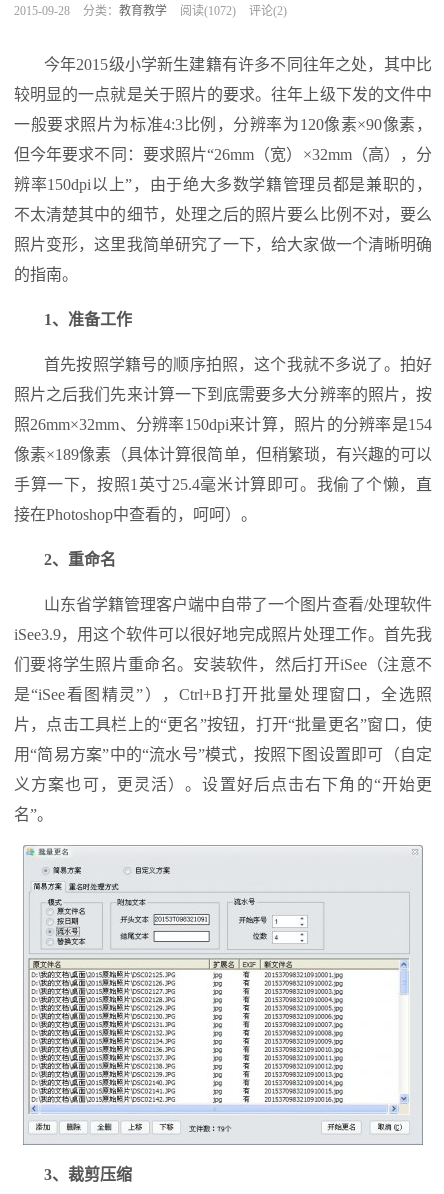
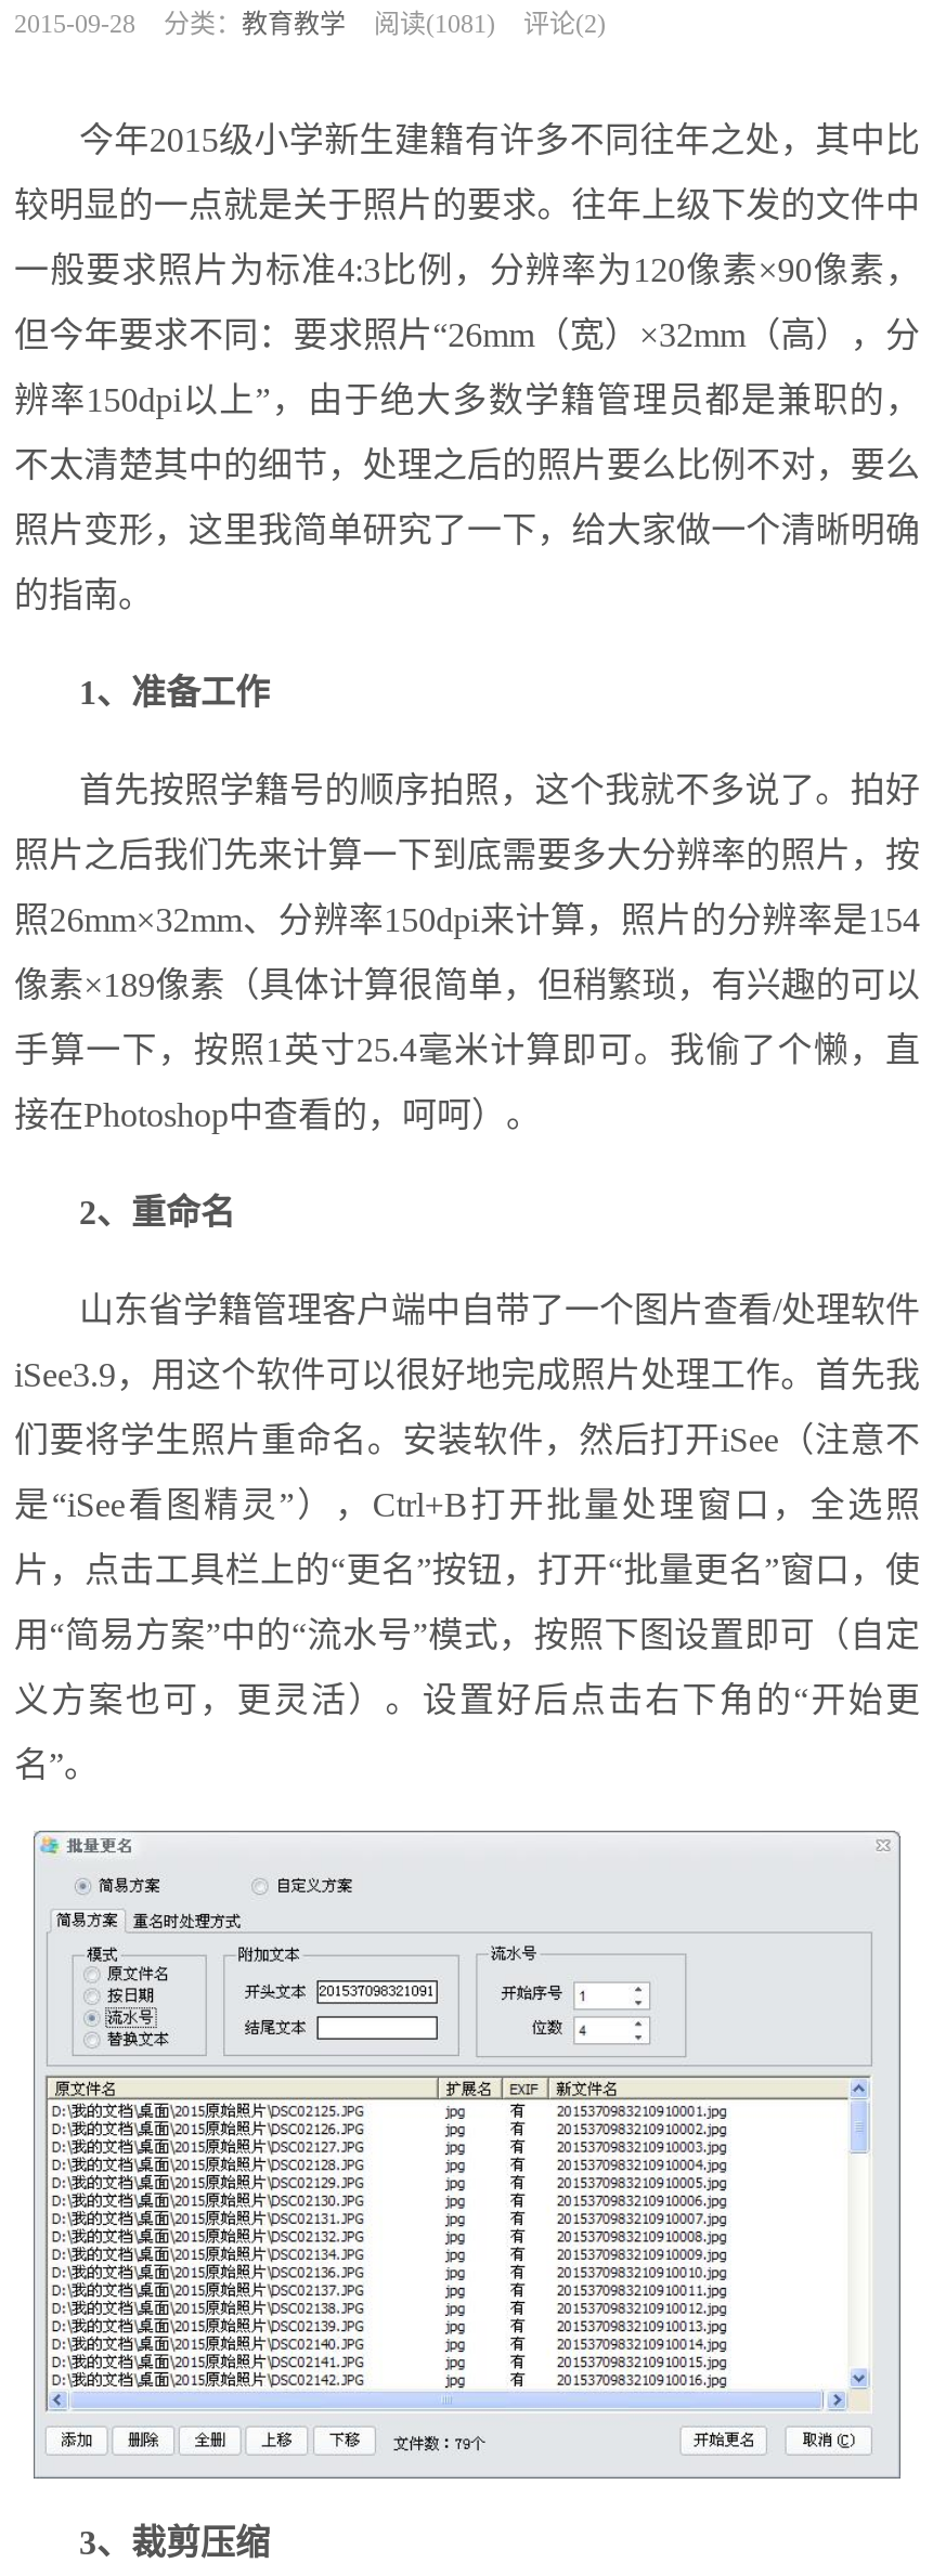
[14,4,287,18] 2015-09-28 分类：教育教学 阅读(1072) 评论(2) -> [14,9,606,39] 2015-09-28 分类：教育教学 阅读(1081) 评论(2)

